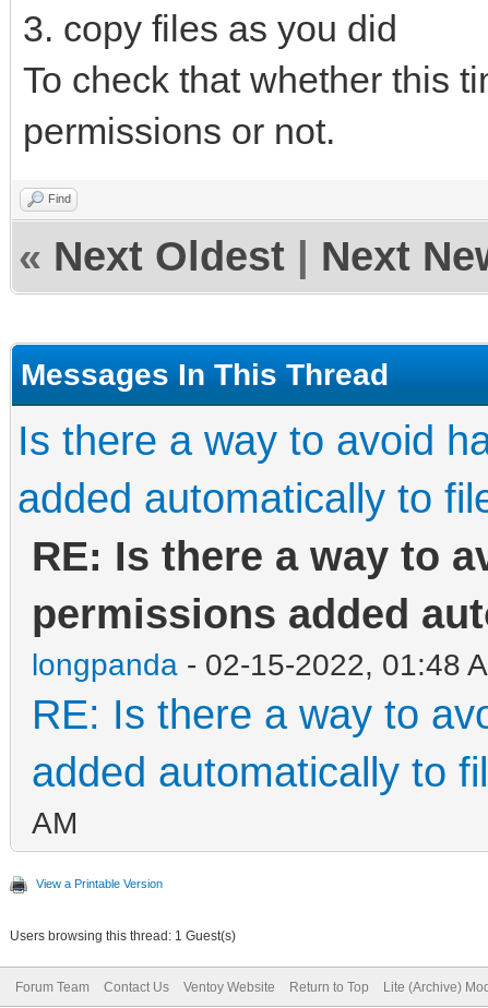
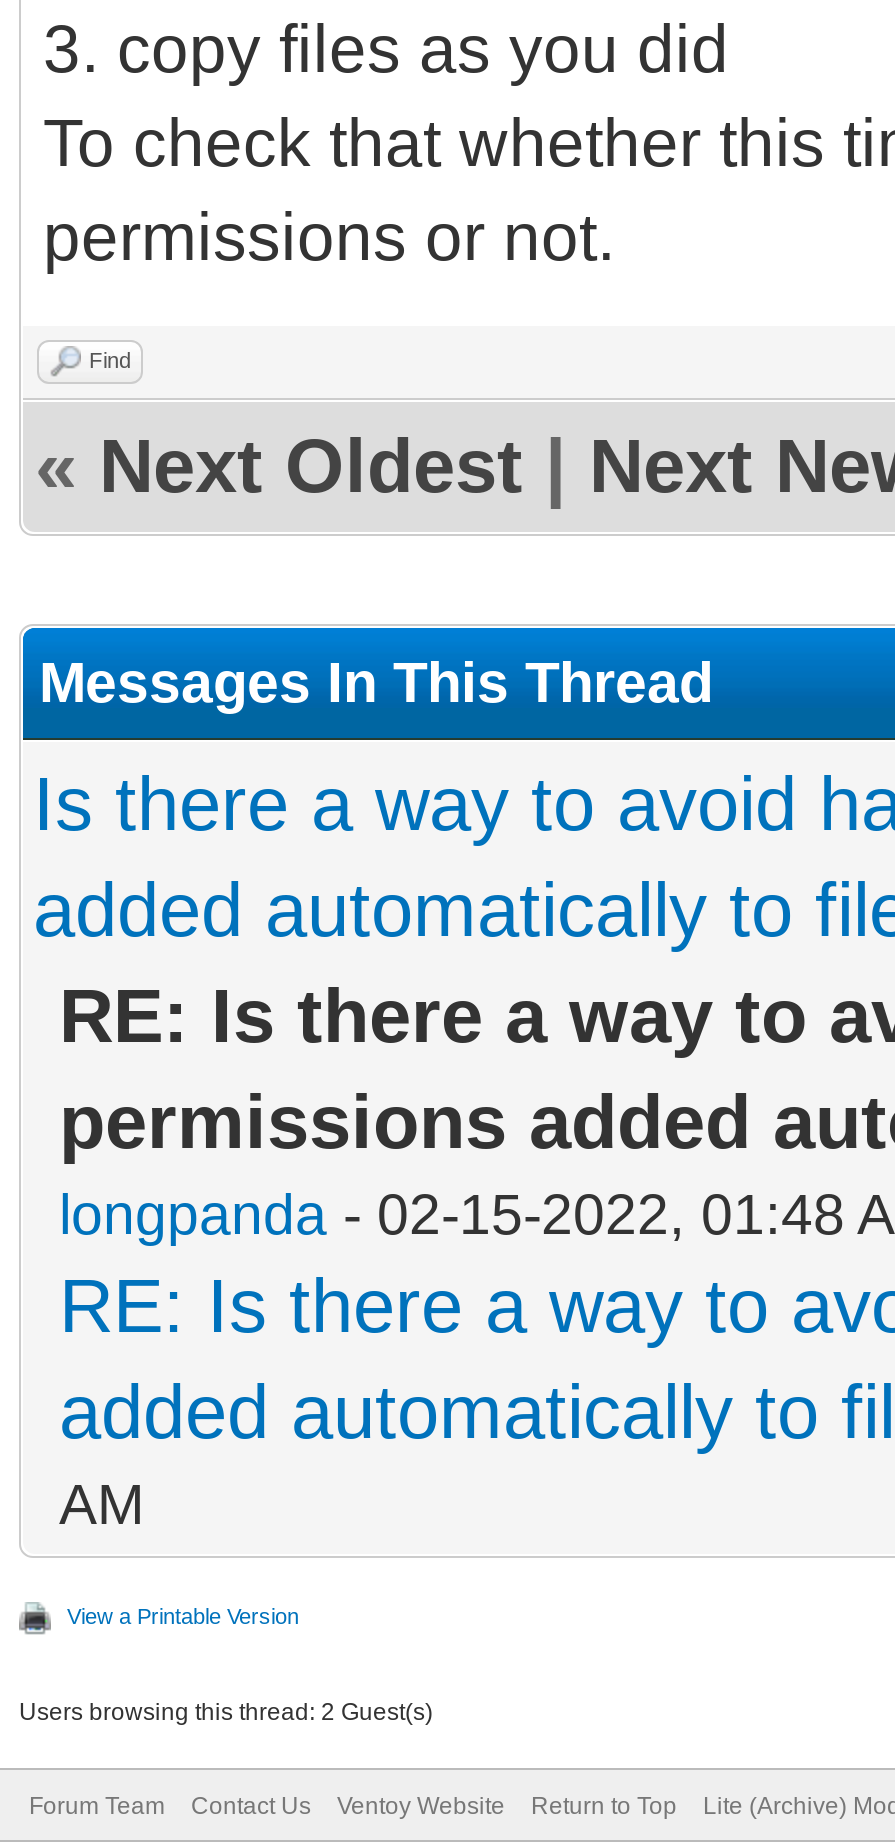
[10,928,236,943] Users browsing this thread: 1 Guest(s) -> [19,1698,433,1726] Users browsing this thread: 2 Guest(s)

